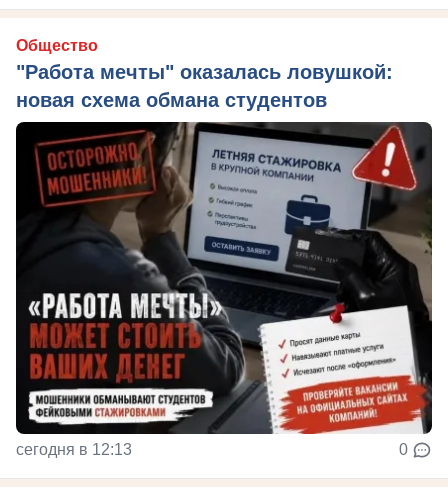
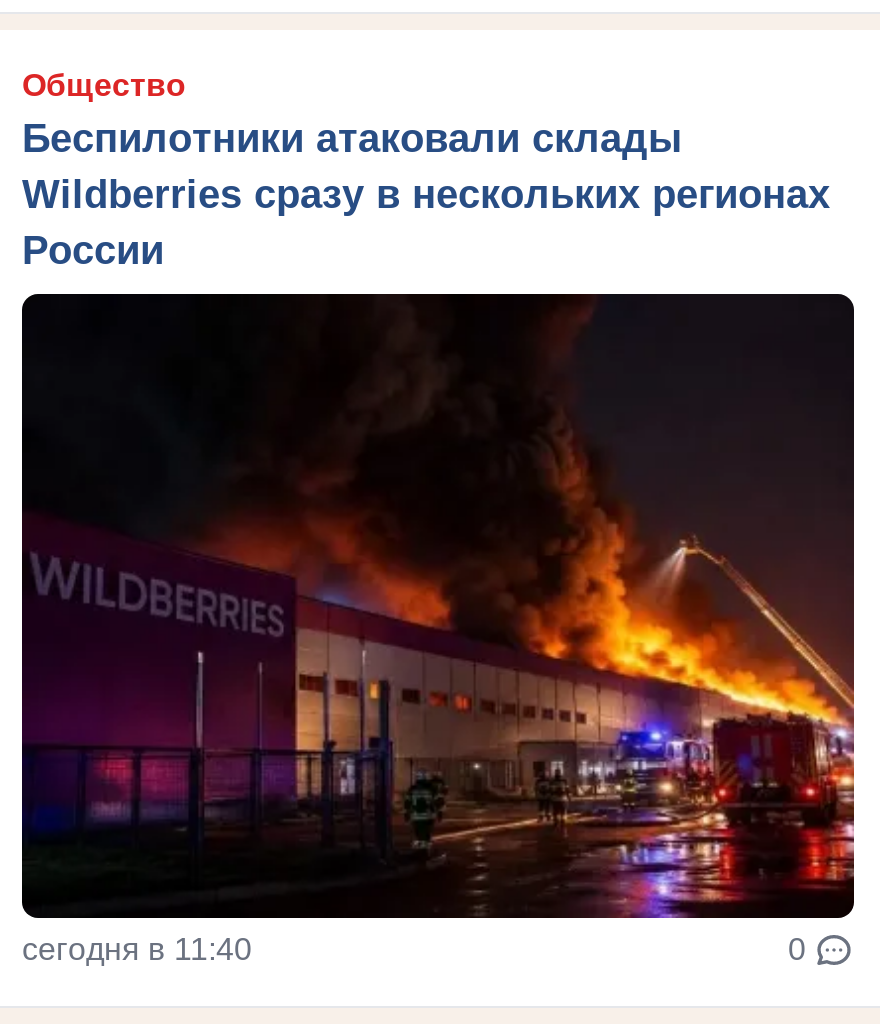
[16,61,393,111] "Работа мечты" оказалась ловушкой: | новая схема обмана студентов -> [22,116,830,272] Беспилотники атаковали склады | Wildberries сразу в нескольких регионах | России
[16,121,433,458] [image] | сегодня в 12:13 -> [22,292,856,966] [image] | сегодня в 11:40

